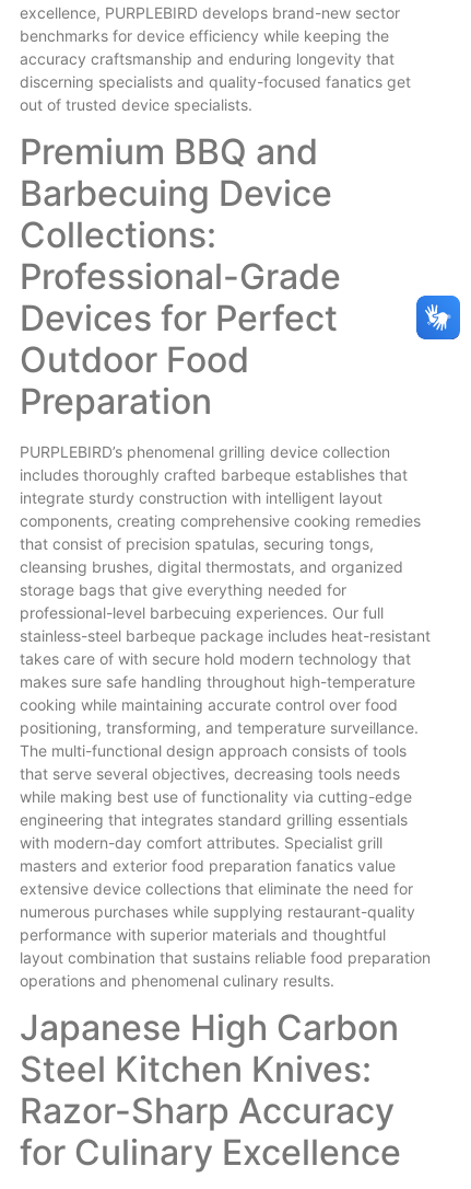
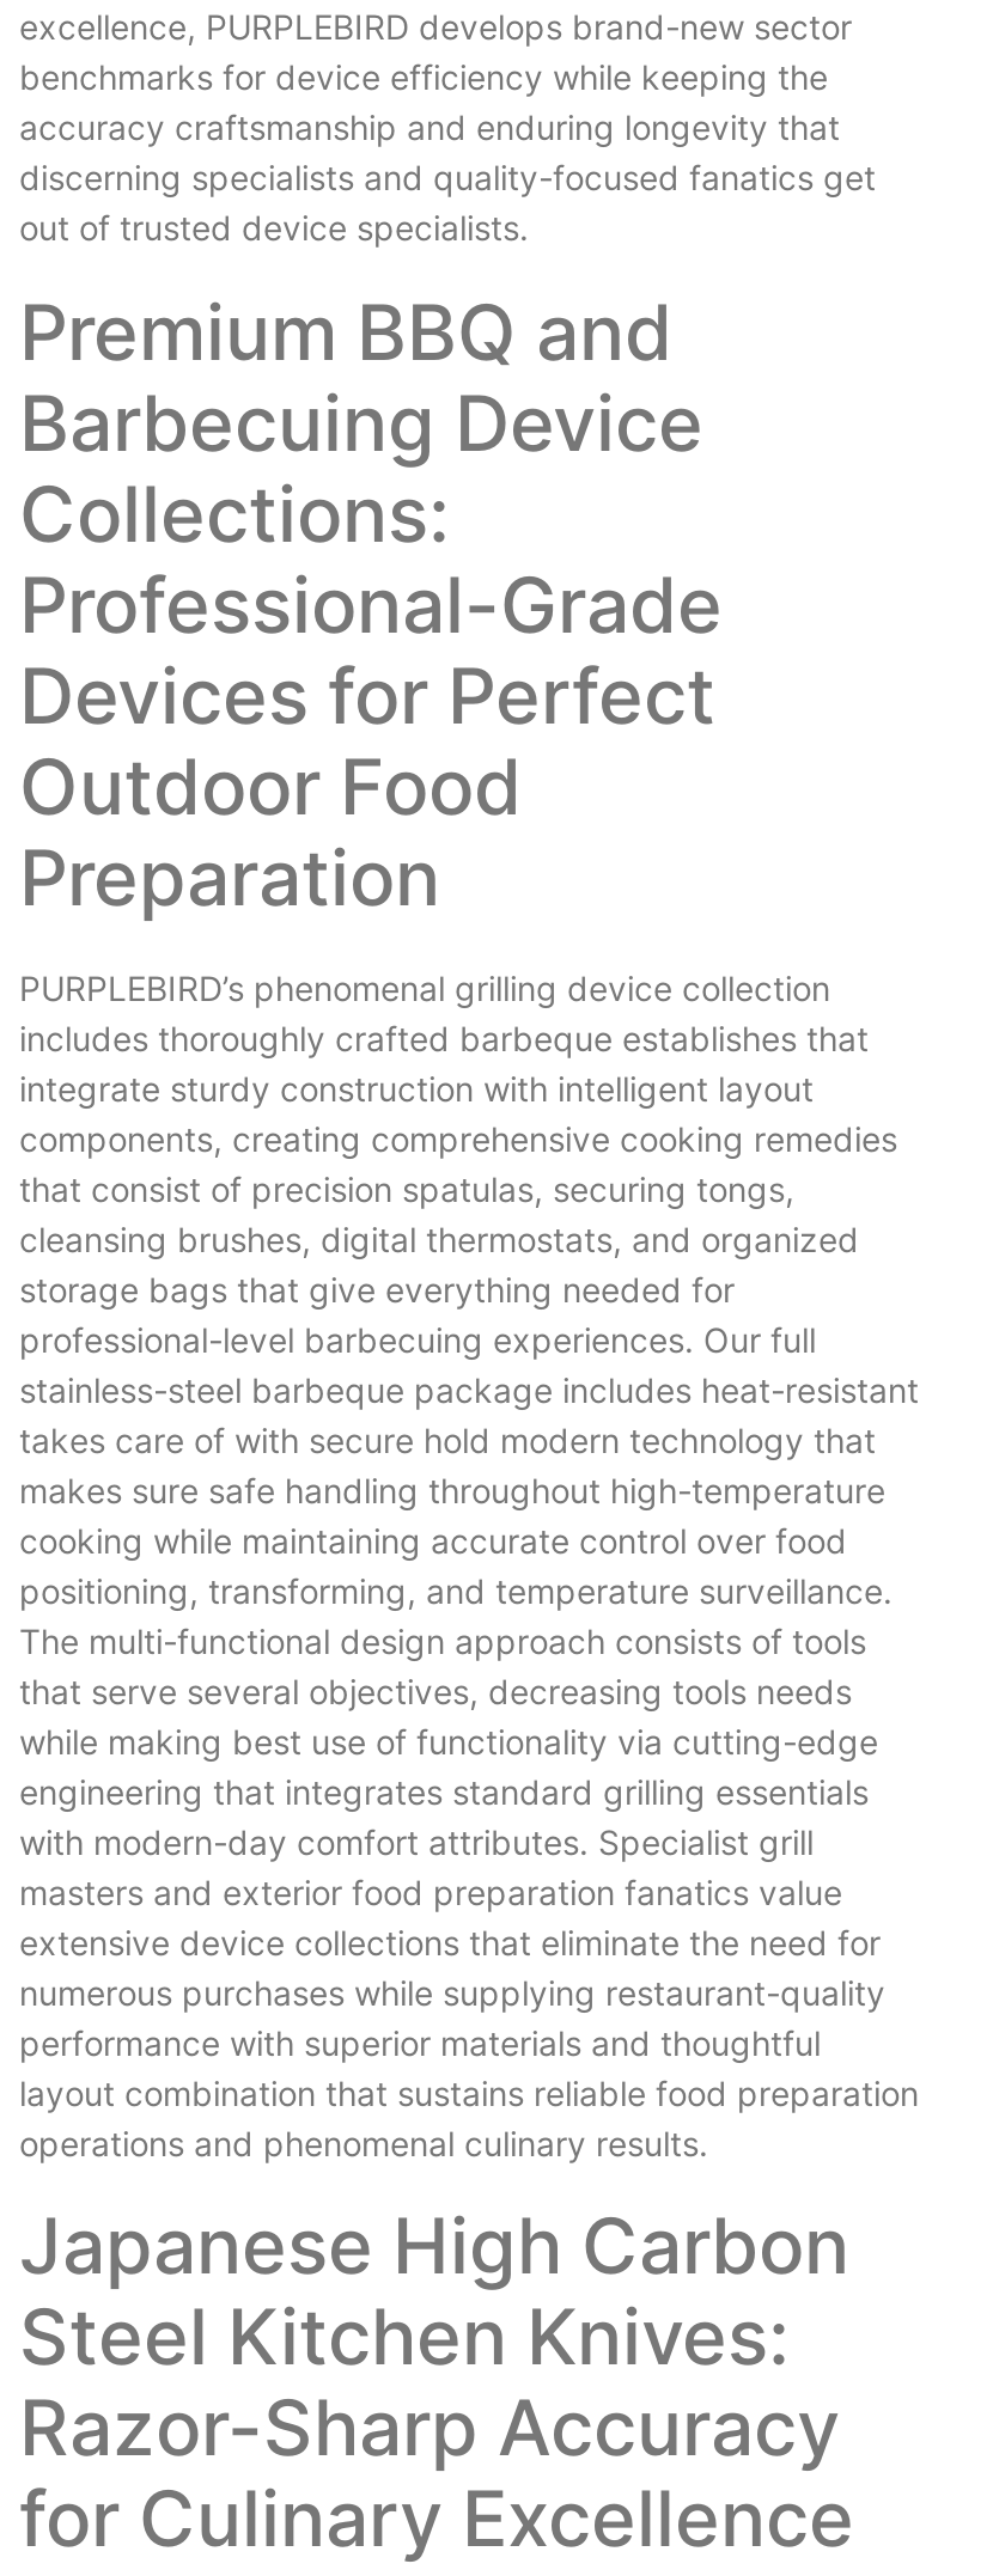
[415,295,461,340] [image] -> none

